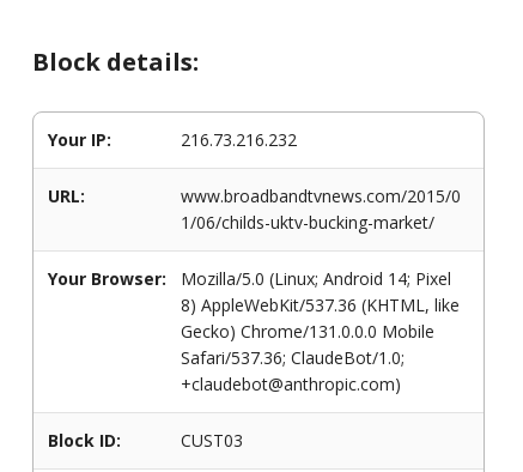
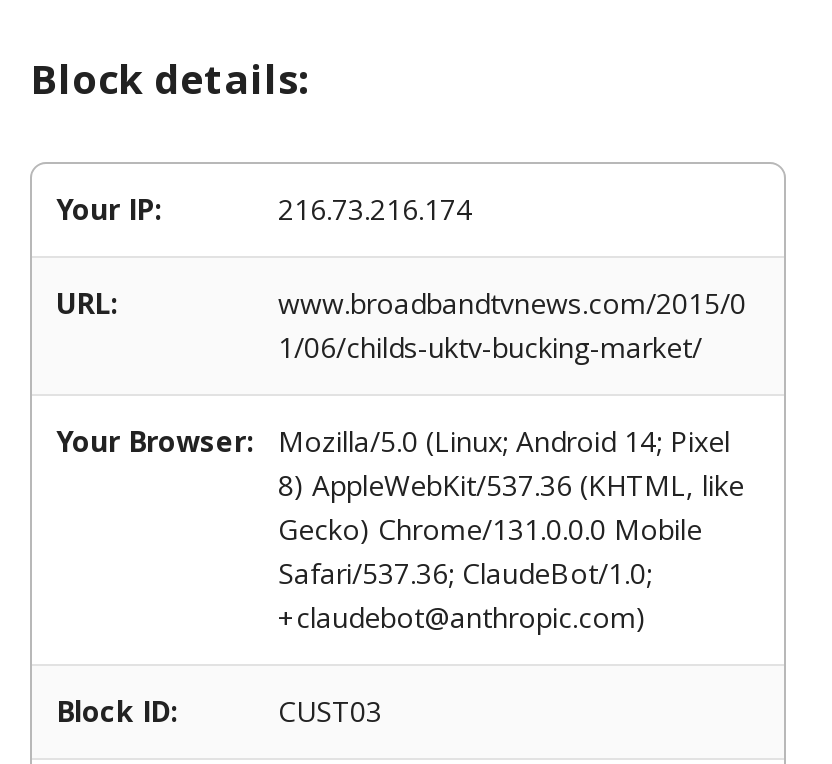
[181,128,297,151] 216.73.216.232 -> [278,190,472,228] 216.73.216.174

